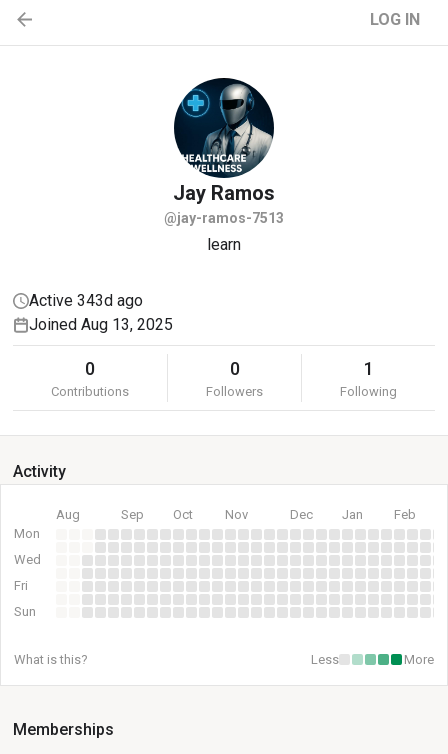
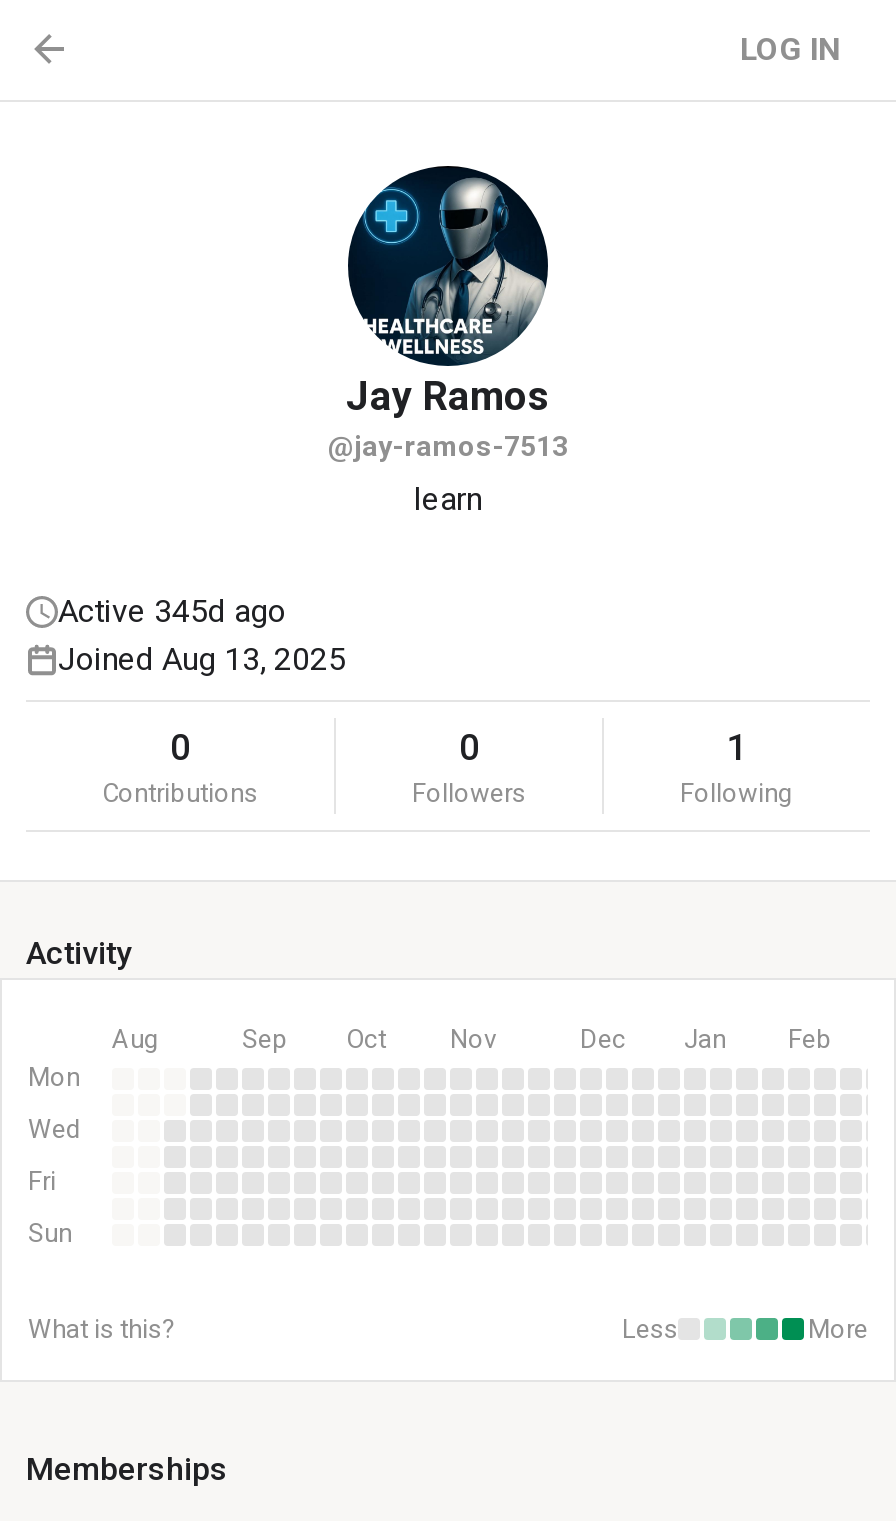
[29,291,143,310] Active 343d ago -> [58,592,286,630] Active 345d ago

